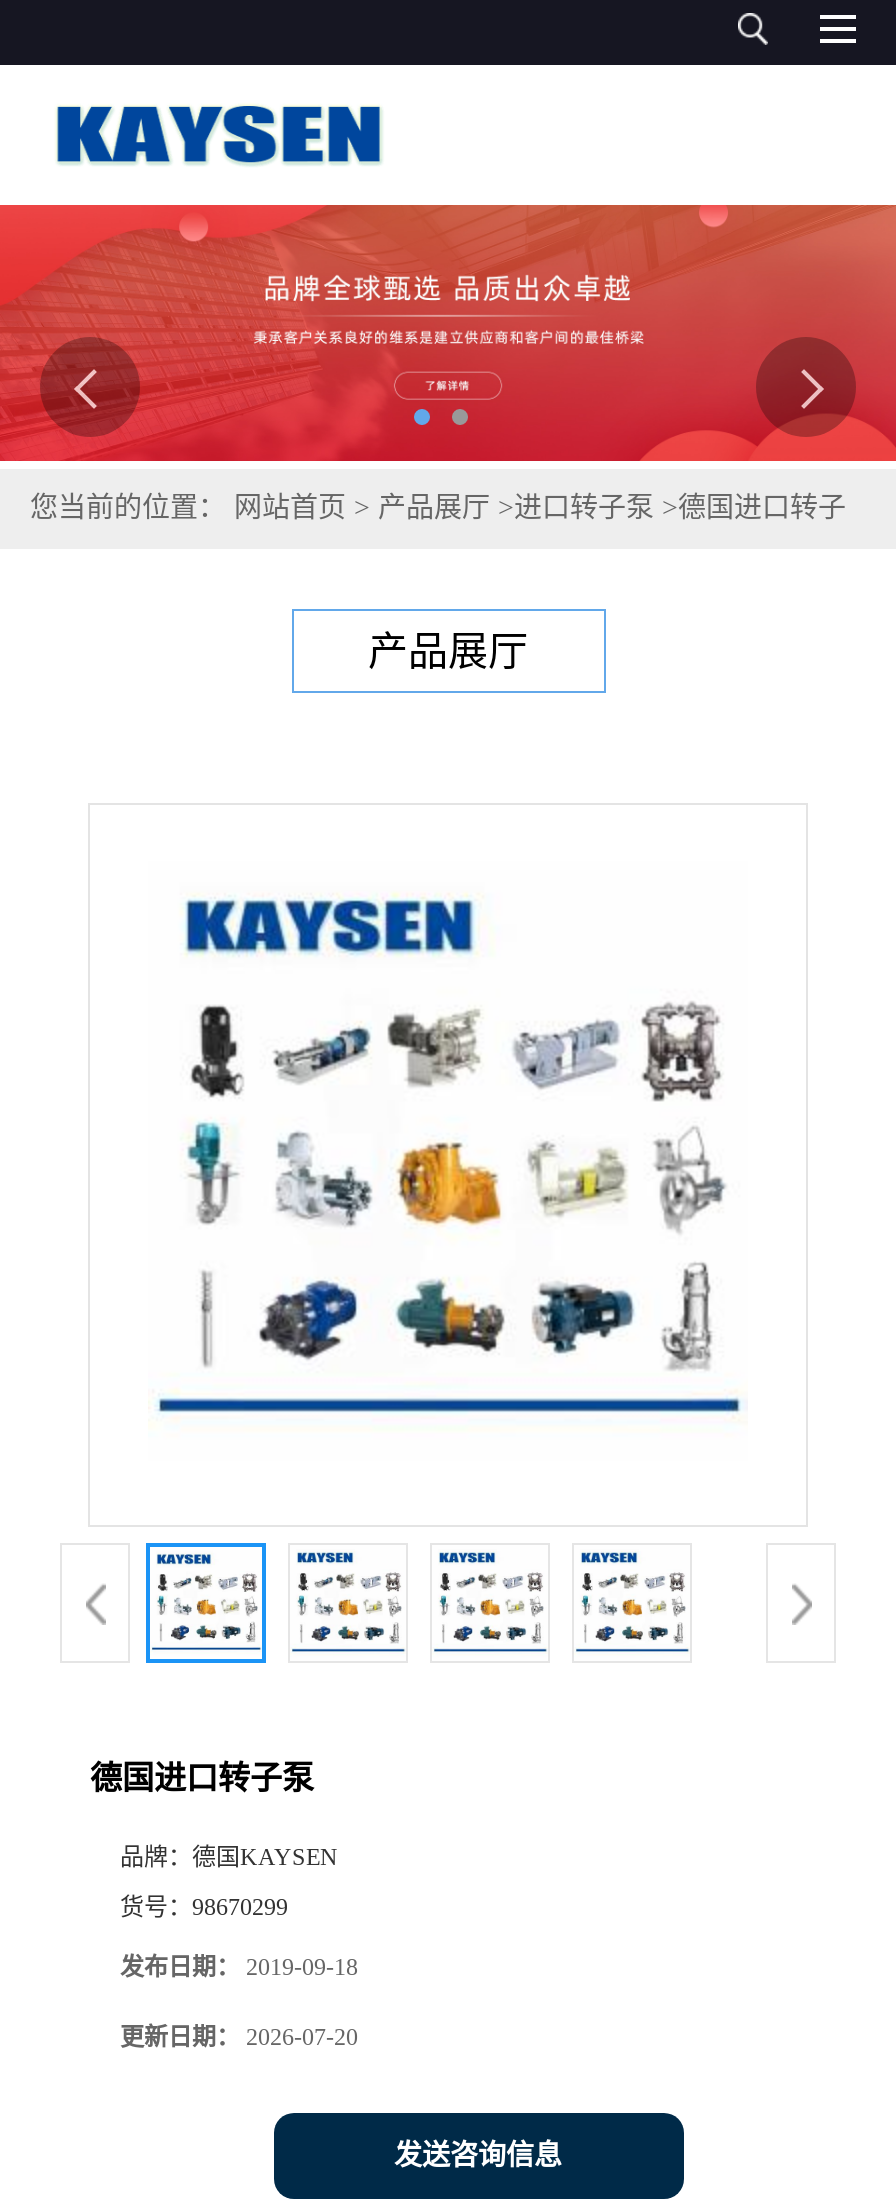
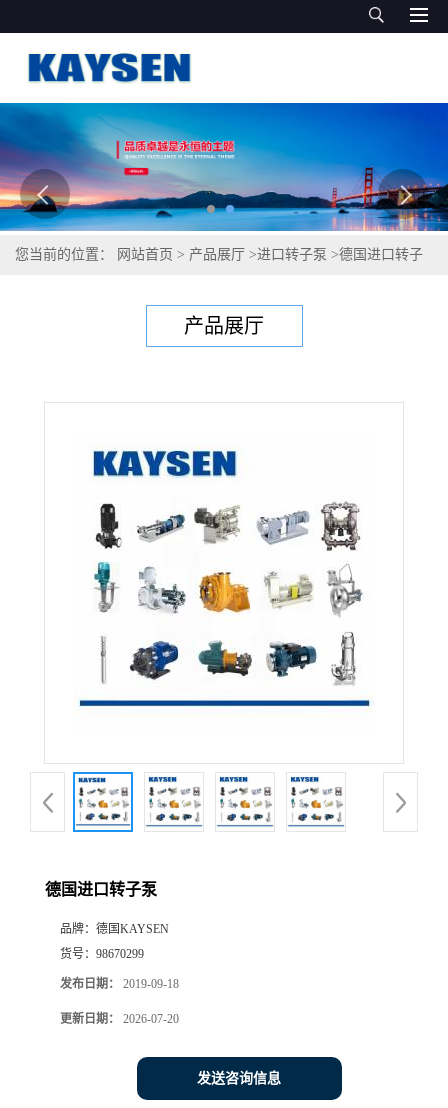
[6,203,890,463] [image] -> [3,102,445,232] [image]

